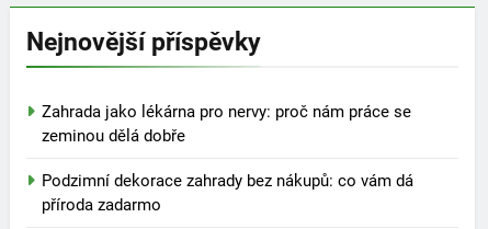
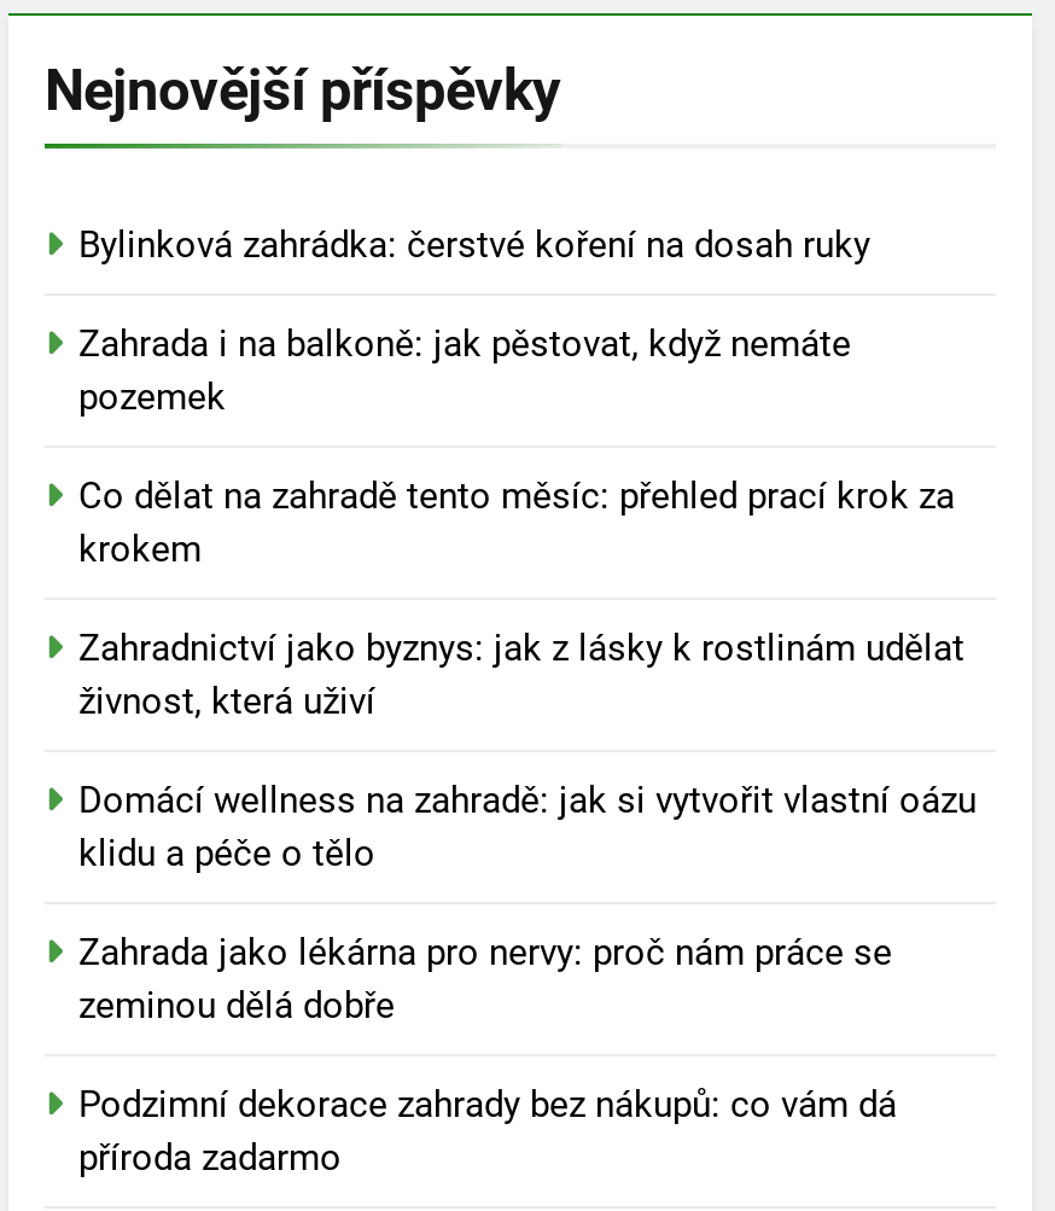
none -> [78,224,977,876] Bylinková zahrádka: čerstvé koření na dosah ruky | Zahrada i na balkoně: jak pěstovat, když nemáte | pozemek | Co dělat na zahradě tento měsíc: přehled prací krok za | krokem | Zahradnictví jako byznys: jak z lásky k rostlinám udělat | živnost, která uživí | Domácí wellness na zahradě: jak si vytvořit vlastní oázu | klidu a péče o tělo

